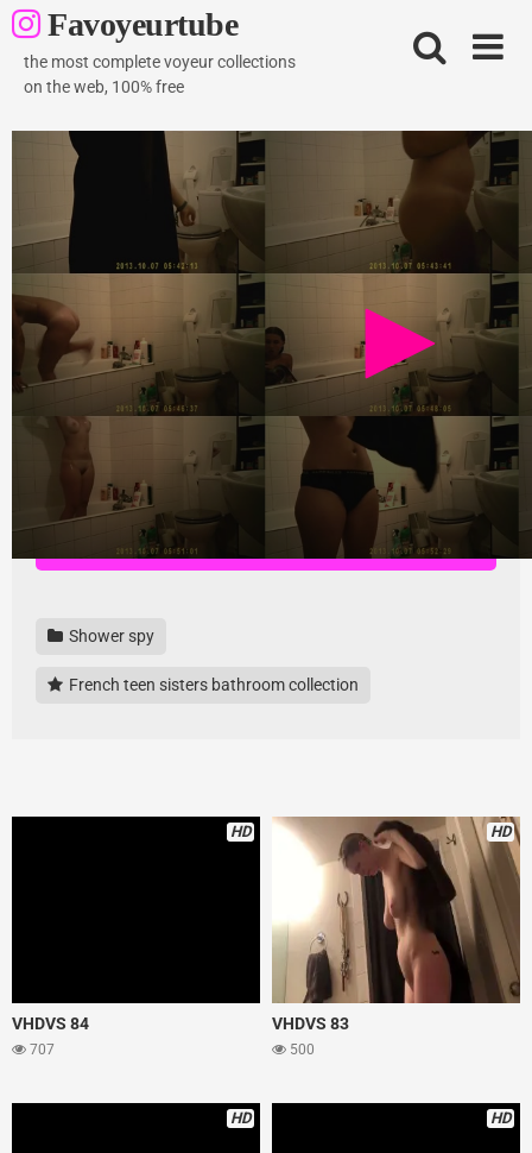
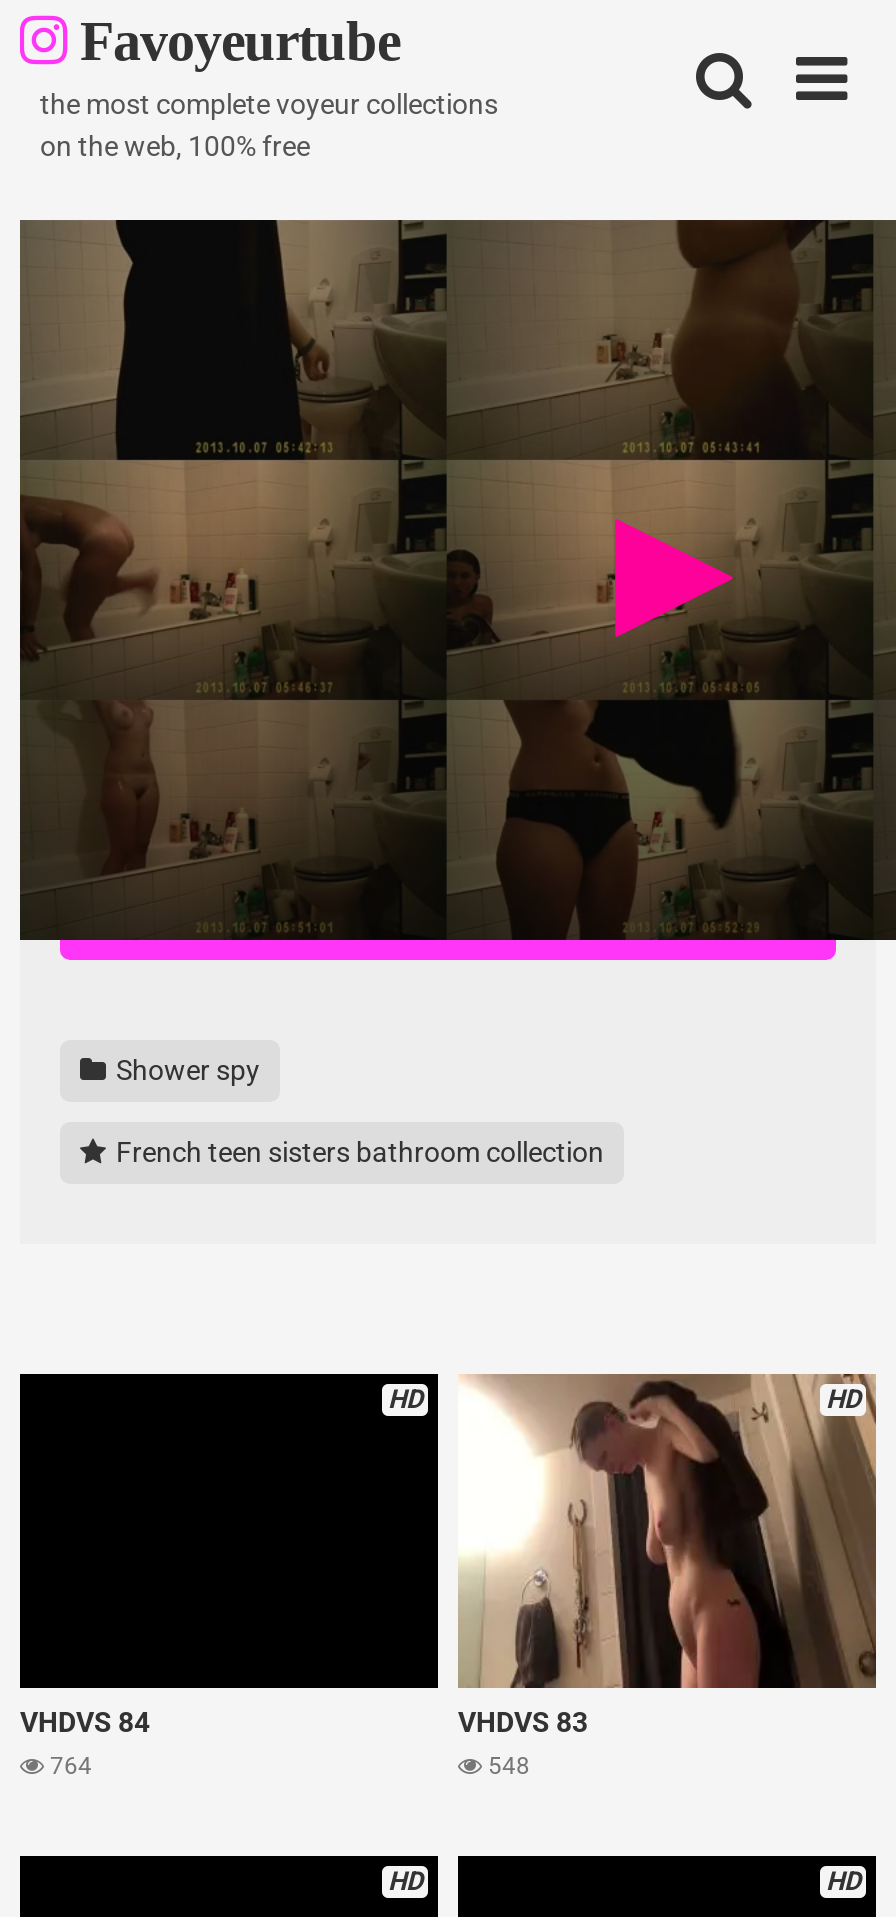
[26,1041,55,1057] 707 -> [44,1751,92,1779] 764
[286,1041,315,1057] 500 -> [482,1751,530,1779] 548

